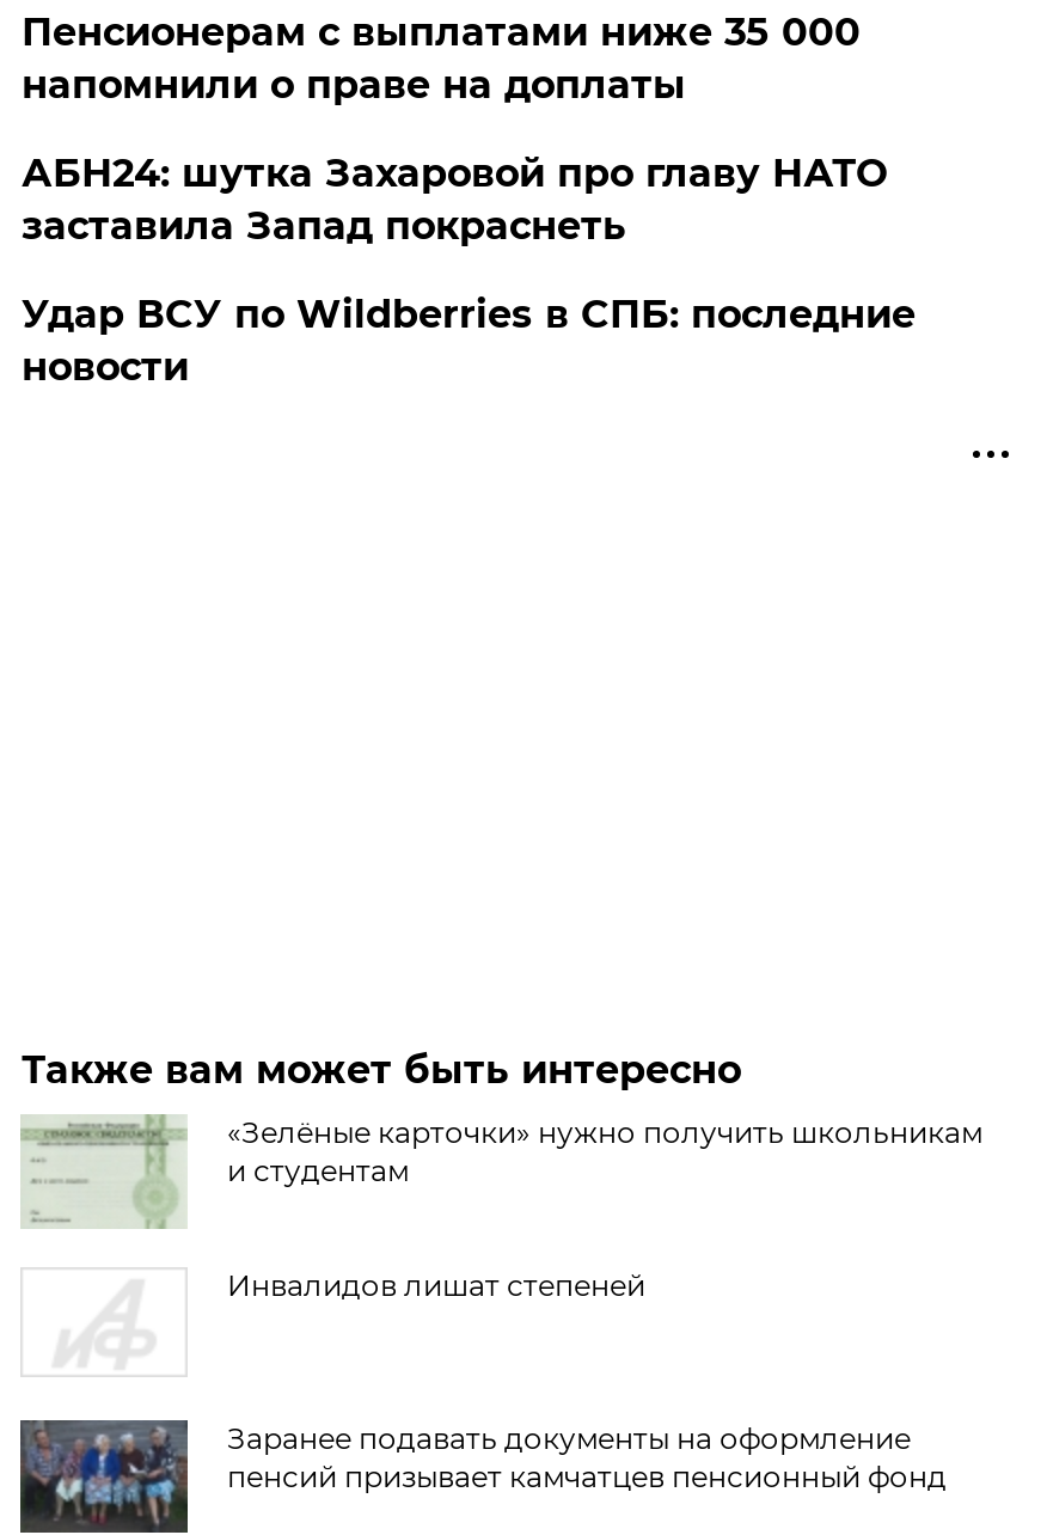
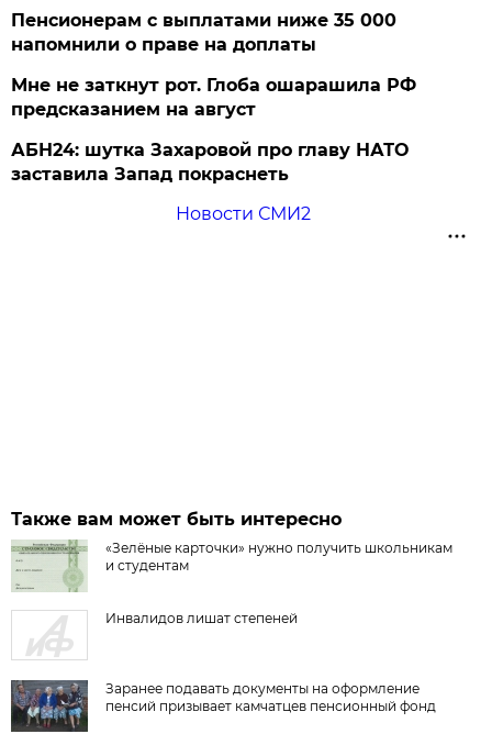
none -> [11,75,417,120] Мне не заткнут рот. Глоба ошарашила РФ | предсказанием на август
moved [21,152,887,250] -> [11,140,409,185]: АБН24: шутка Захаровой про главу НАТО | заставила Запад покраснеть
[21,293,915,391] Удар ВСУ по Wildberries в СПБ: последние | новости -> [175,204,310,225] Новости СМИ2

